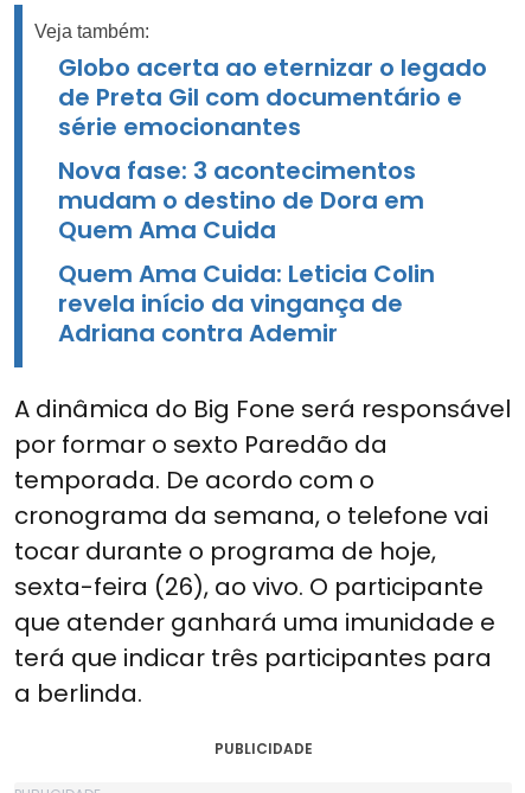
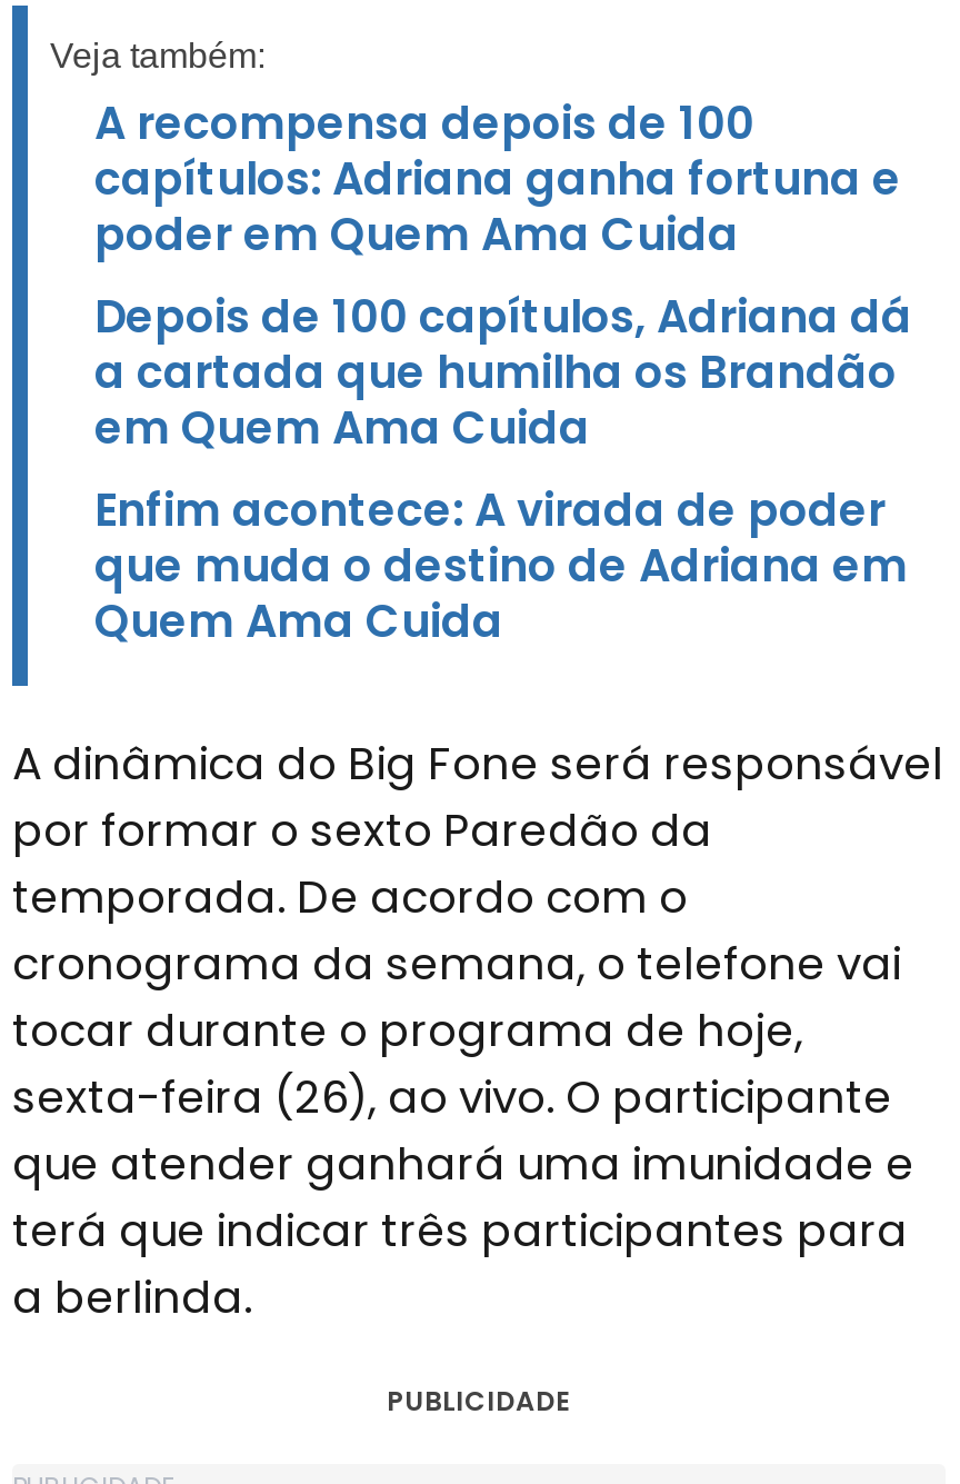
[58,51,487,217] Globo acerta ao eternizar o legado | de Preta Gil com documentário e | série emocionantes | Nova fase: 3 acontecimentos | mudam o destino de Dora em -> [94,93,912,597] A recompensa depois de 100 | capítulos: Adriana ganha fortuna e | poder em Quem Ama Cuida | Depois de 100 capítulos, Adriana dá | a cartada que humilha os Brandão | em Quem Ama Cuida | Enfim acontece: A virada de poder | que muda o destino de Adriana em
moved [58,214,276,247] -> [94,591,503,653]: Quem Ama Cuida
[58,257,435,350] Quem Ama Cuida: Leticia Colin | revela início da vingança de | Adriana contra Ademir -> none

